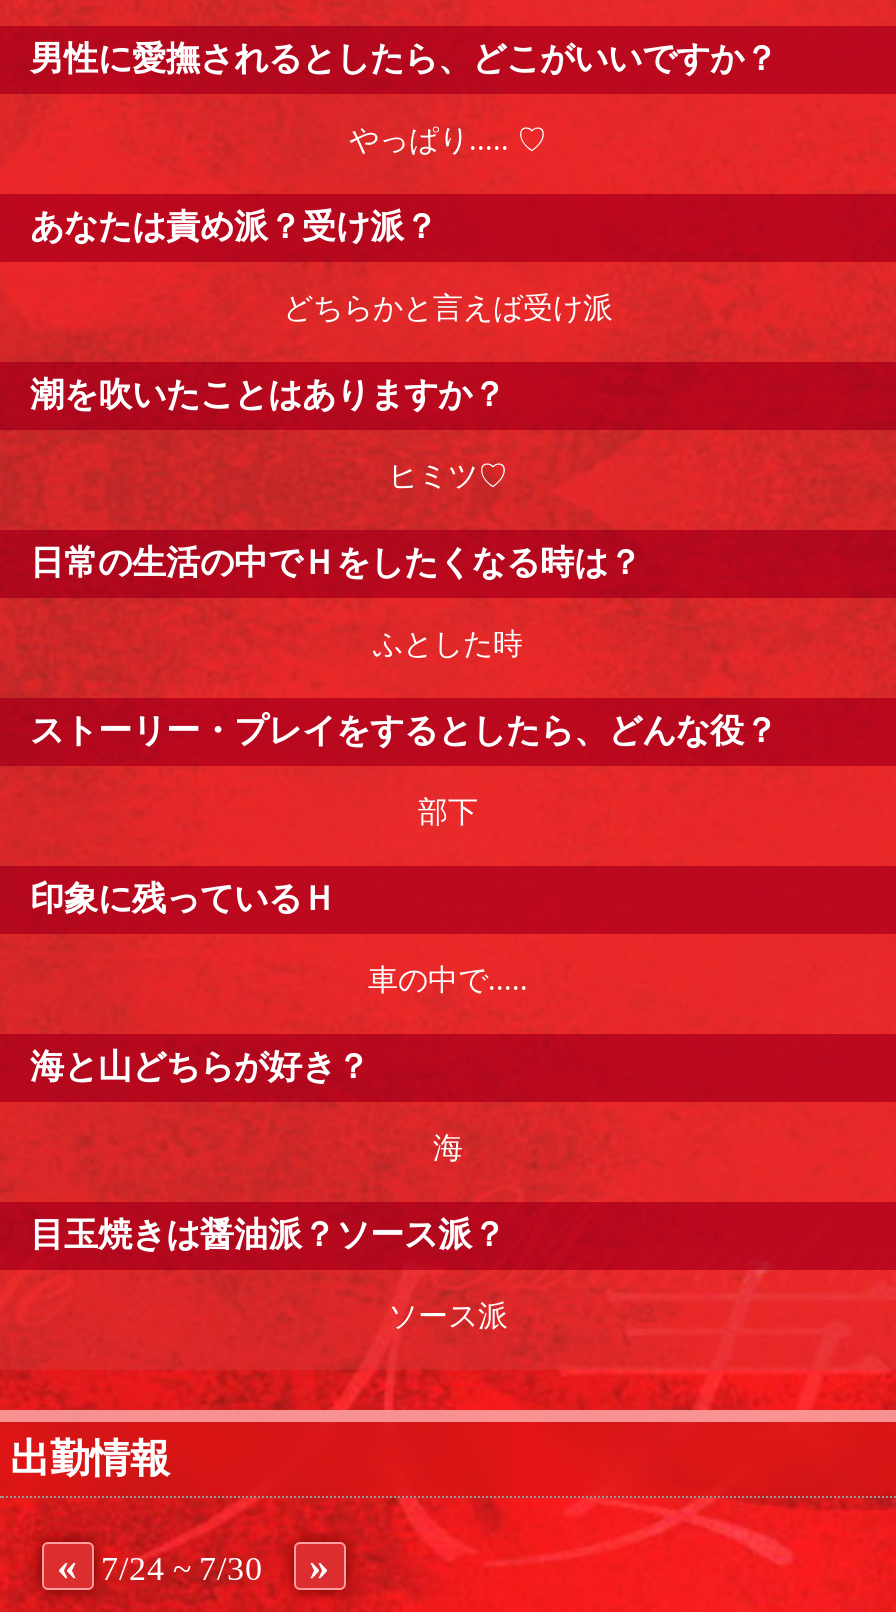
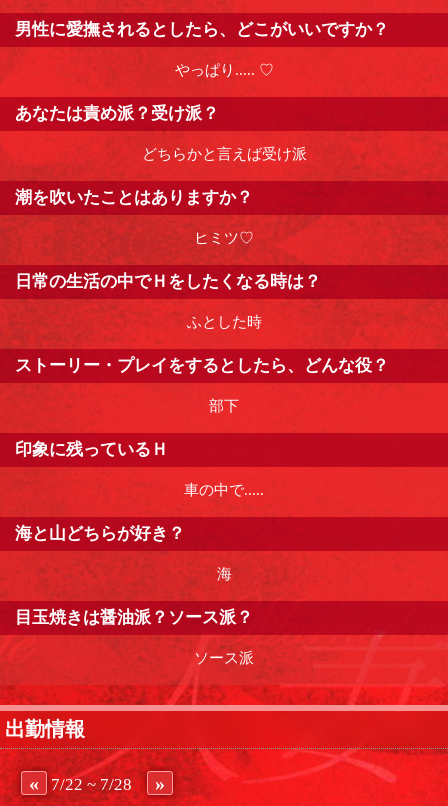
[57,1544,271,1588] « 7/24 ~ 7/30 -> [28,772,135,794] « 7/22 ~ 7/28

